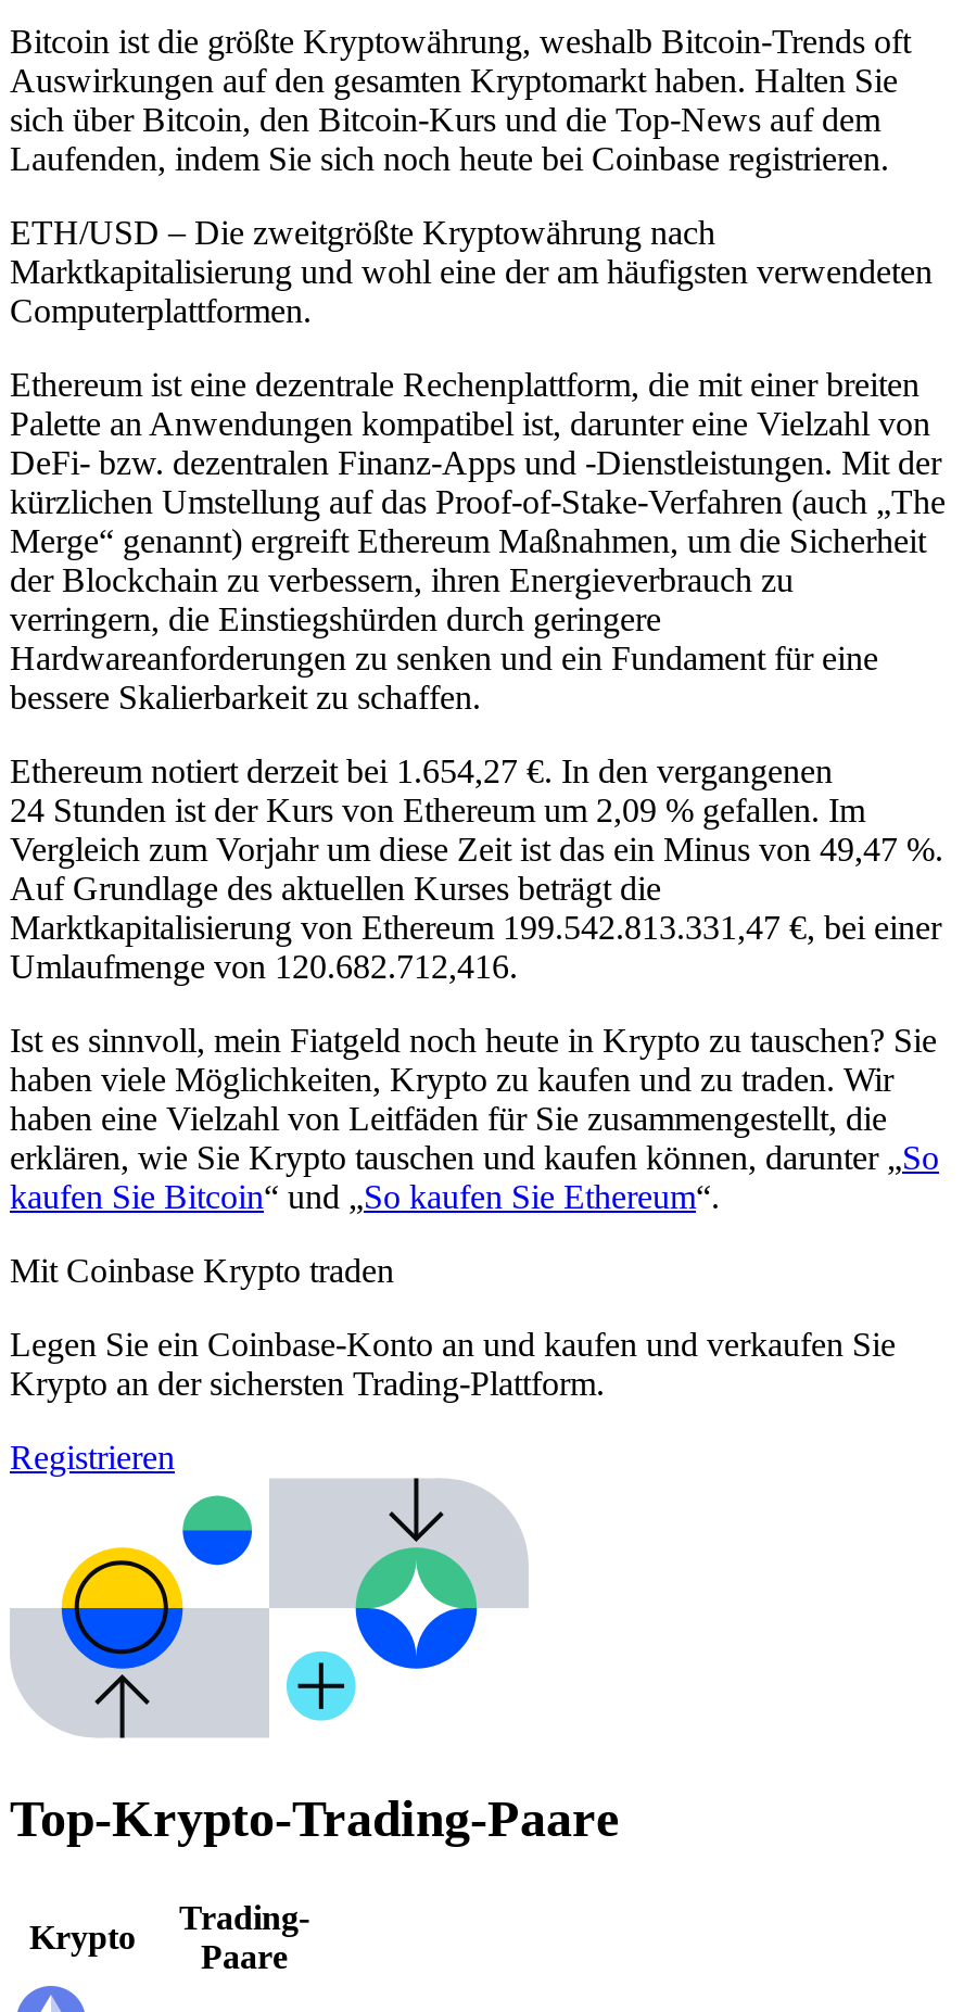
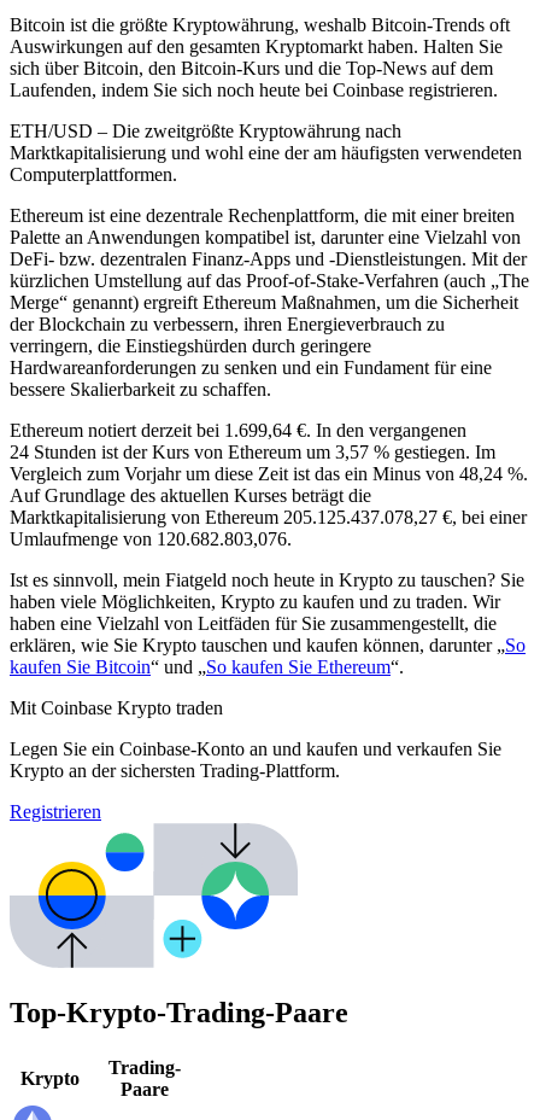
[10,752,833,789] Ethereum notiert derzeit bei 1.654,27 €. In den vergangenen -> [10,420,466,440] Ethereum notiert derzeit bei 1.699,64 €. In den vergangenen
[10,791,865,828] 24 Stunden ist der Kurs von Ethereum um 2,09 % gefallen. Im -> [10,442,495,462] 24 Stunden ist der Kurs von Ethereum um 3,57 % gestiegen. Im
[10,830,943,867] Vergleich zum Vorjahr um diese Zeit ist das ein Minus von 49,47 %. -> [10,463,528,484] Vergleich zum Vorjahr um diese Zeit ist das ein Minus von 48,24 %.
[10,909,941,946] Marktkapitalisierung von Ethereum 199.542.813.331,47 €, bei einer -> [10,507,527,527] Marktkapitalisierung von Ethereum 205.125.437.078,27 €, bei einer
[10,948,518,985] Umlaufmenge von 120.682.712,416. -> [10,528,292,549] Umlaufmenge von 120.682.803,076.

